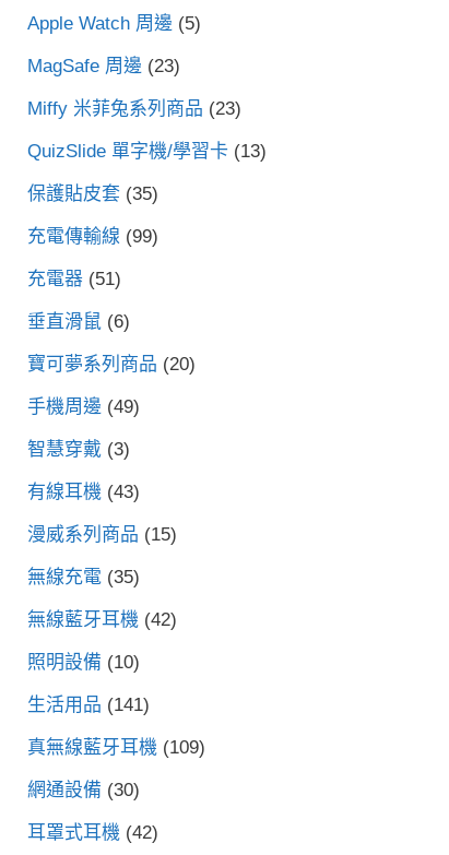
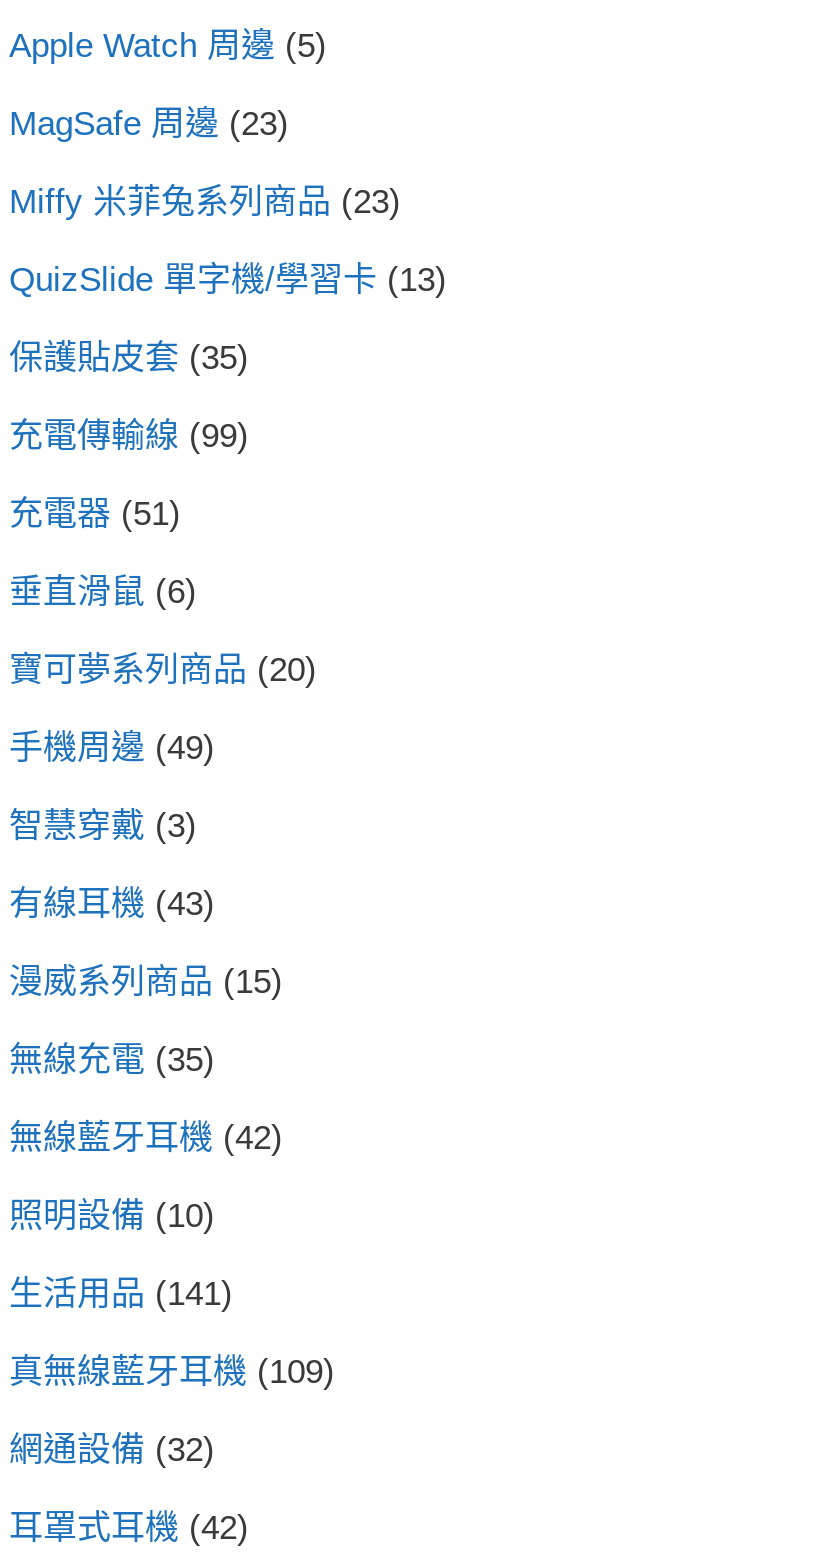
[27,780,140,801] 網通設備 (30) -> [9,1431,215,1469] 網通設備 (32)

